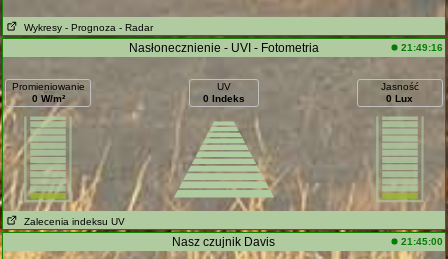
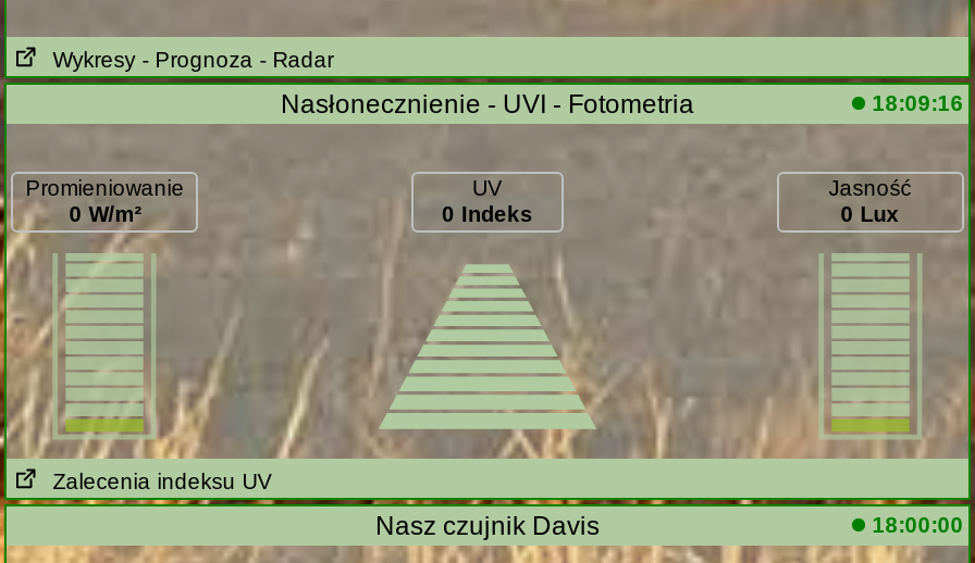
[398,42,443,53] 21:49:16 -> [866,91,964,115] 18:09:16
[398,236,443,247] 21:45:00 -> [866,513,964,537] 18:00:00

